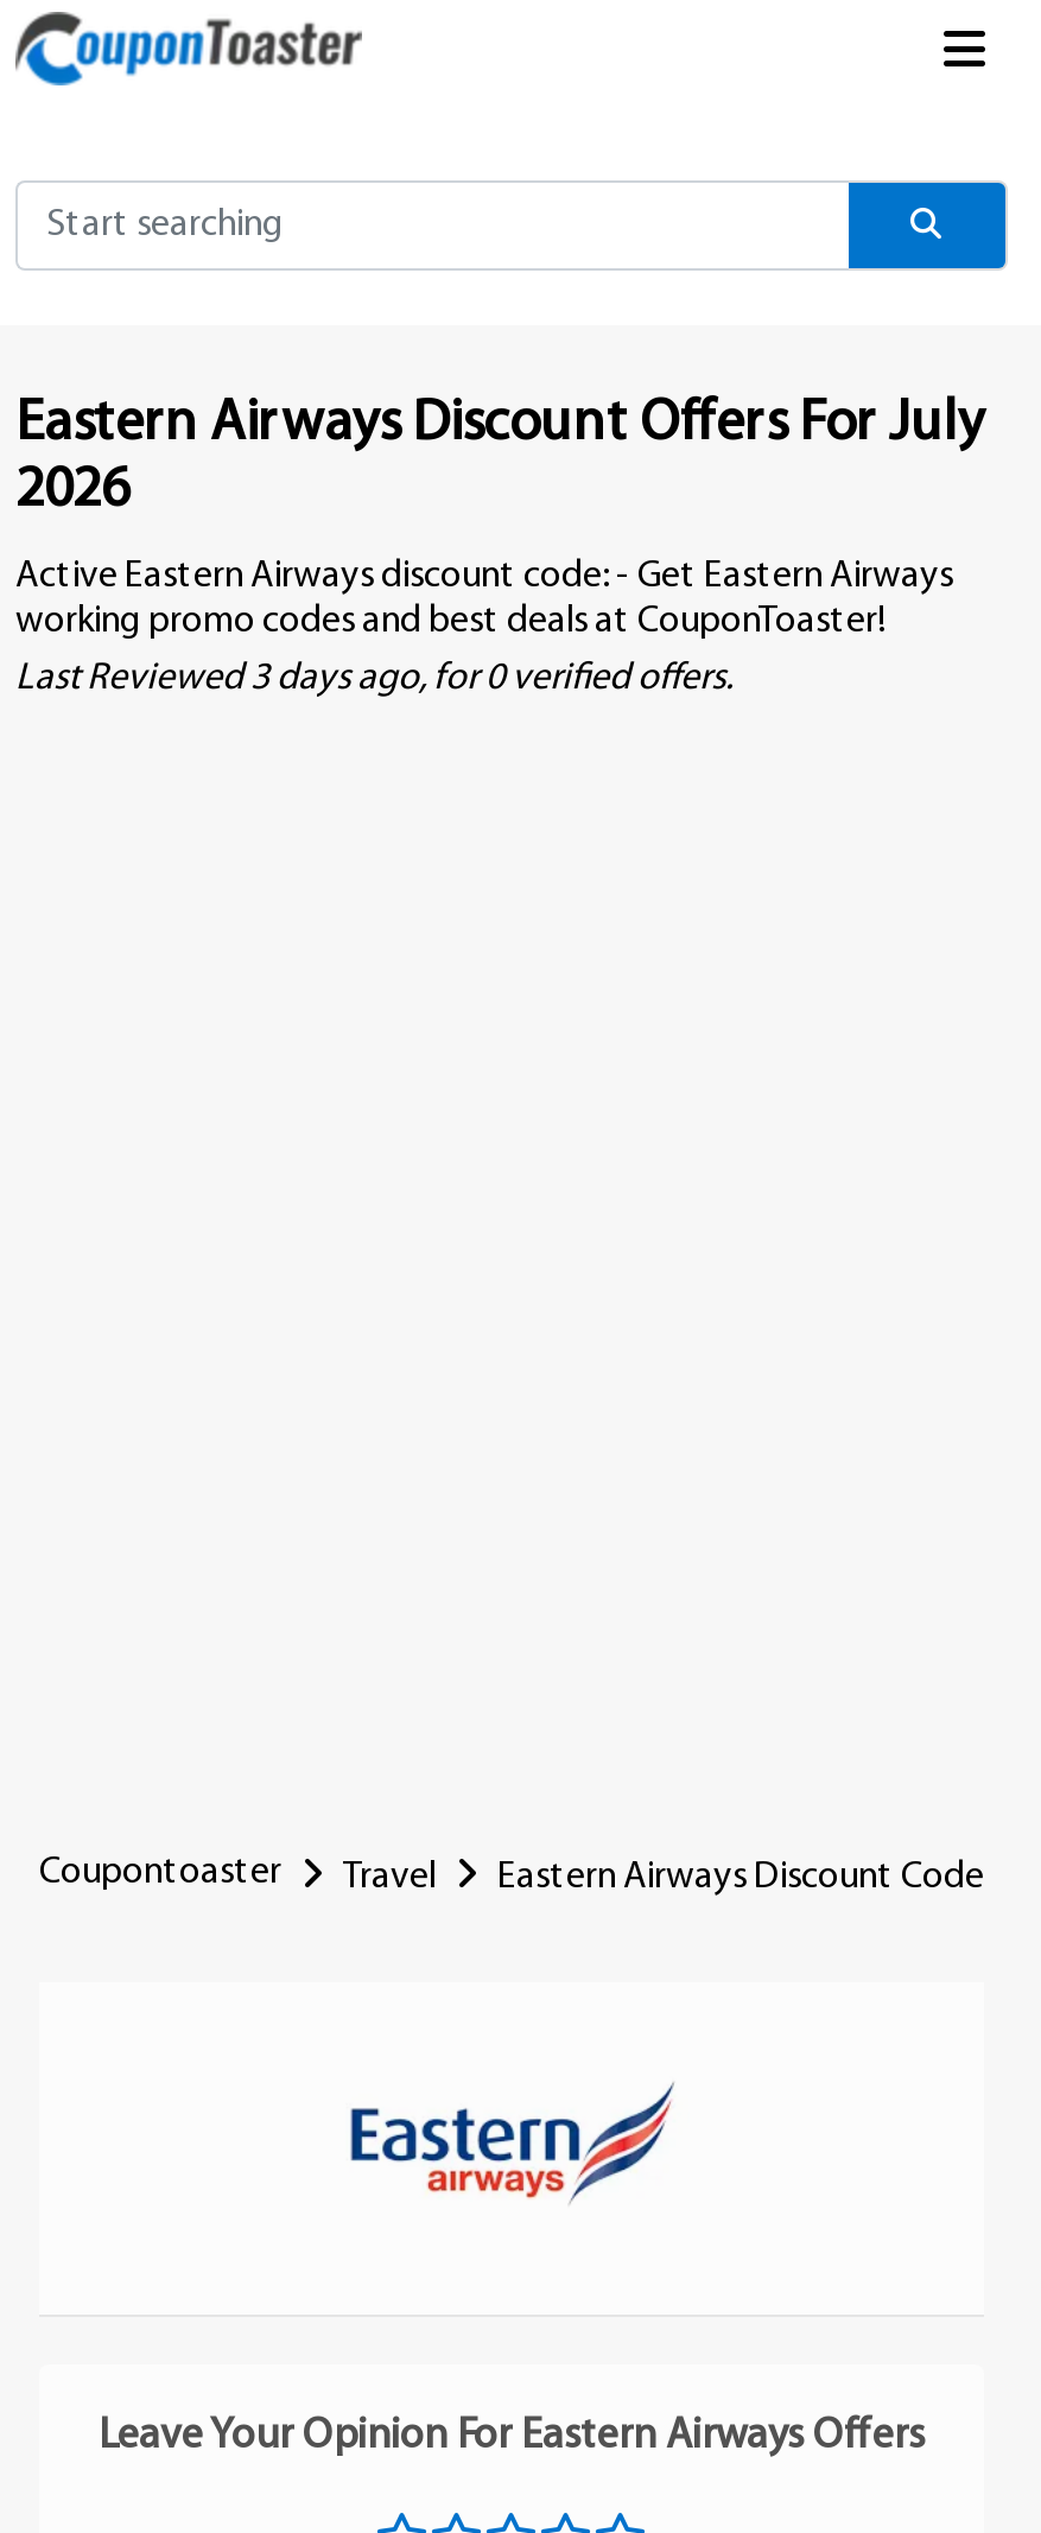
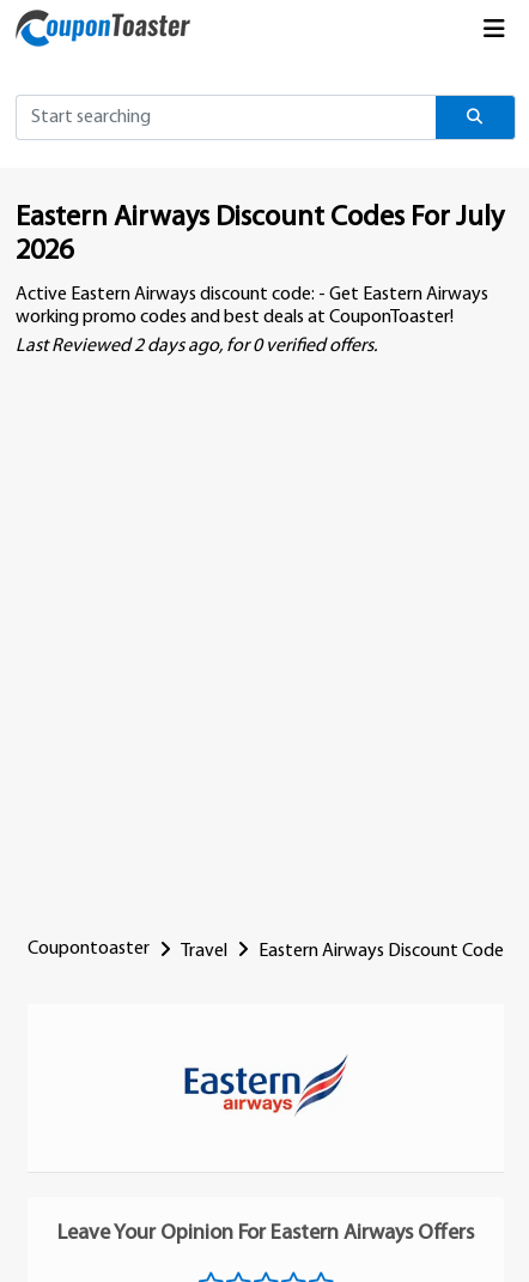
[15,396,984,453] Eastern Airways Discount Offers For July -> [16,204,504,232] Eastern Airways Discount Codes For July
[15,659,732,697] Last Reviewed 3 days ago, for 0 verified offers. -> [16,336,377,356] Last Reviewed 2 days ago, for 0 verified offers.

